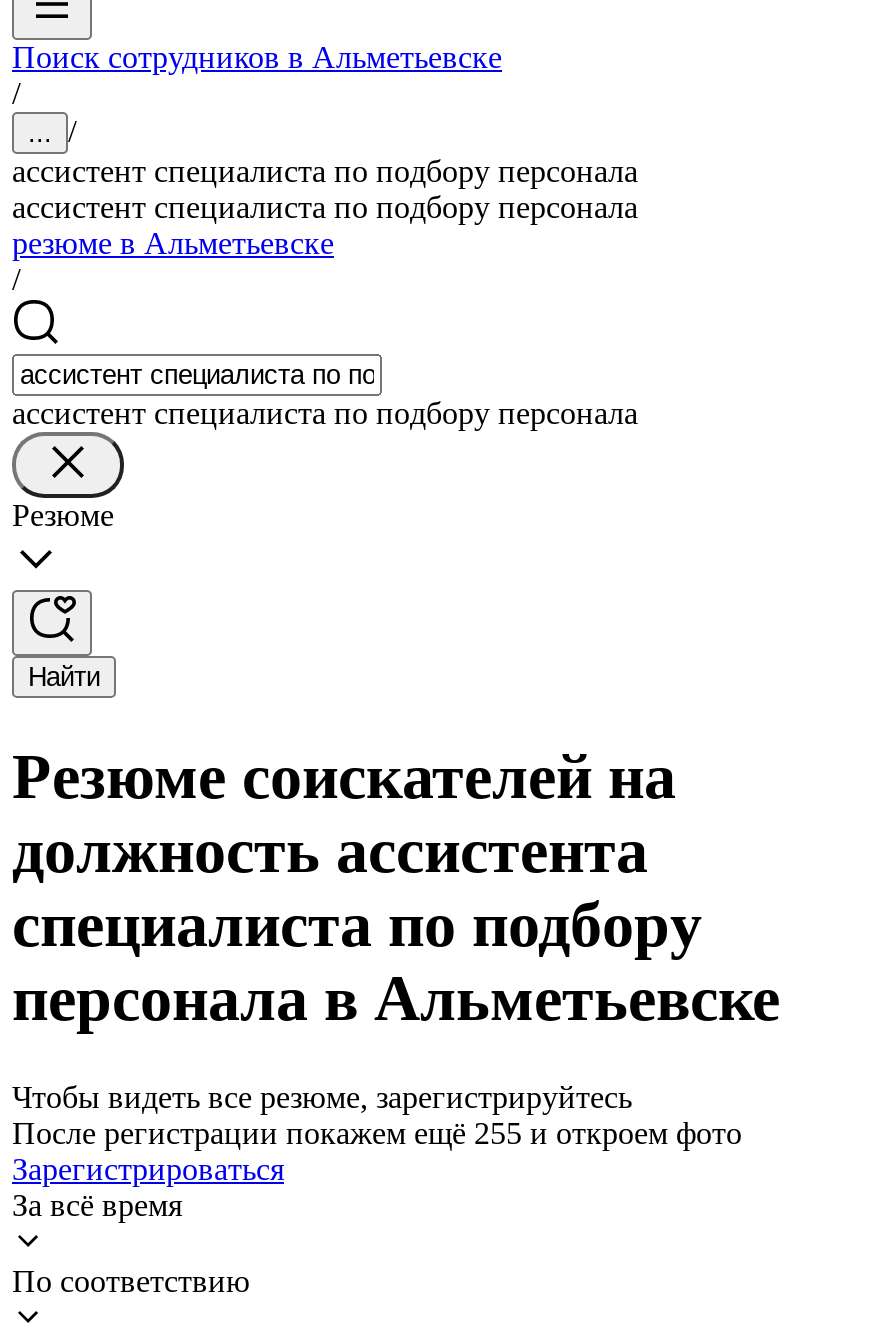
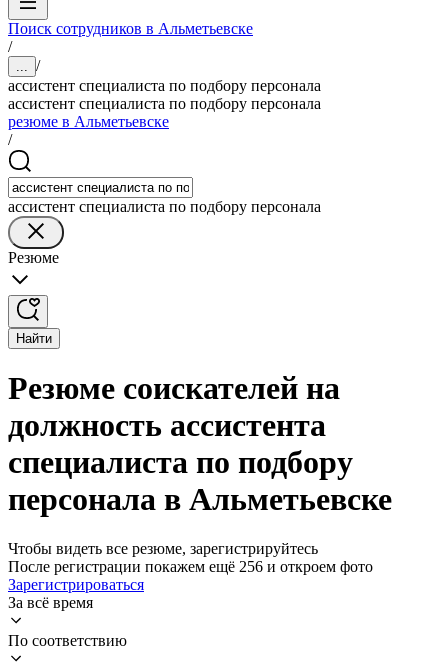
[12,1116,742,1150] После регистрации покажем ещё 255 и откроем фото -> [8,558,373,575] После регистрации покажем ещё 256 и откроем фото

